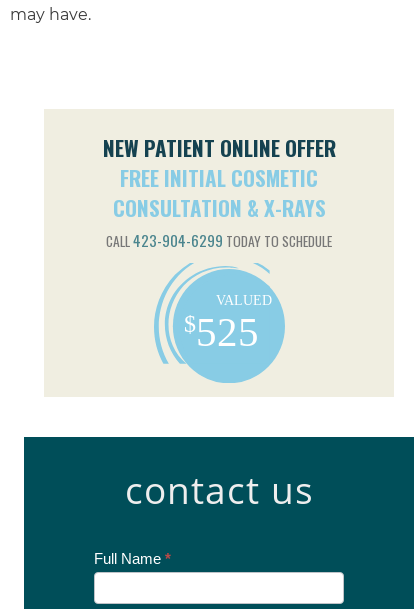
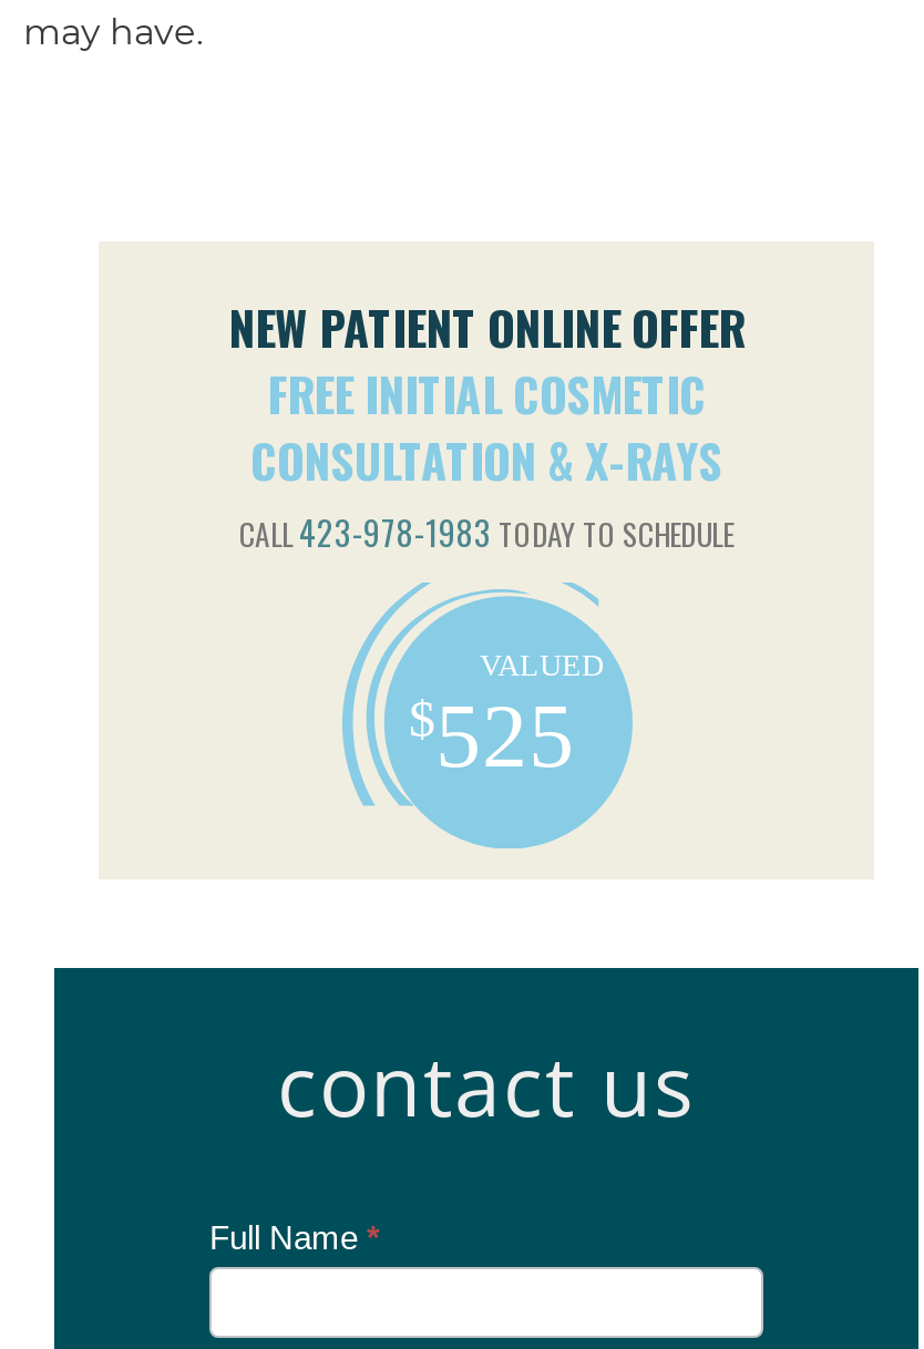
[106,229,332,251] CALL 423-904-6299 TODAY TO SCHEDULE -> [239,507,733,556] CALL 423-978-1983 TODAY TO SCHEDULE

